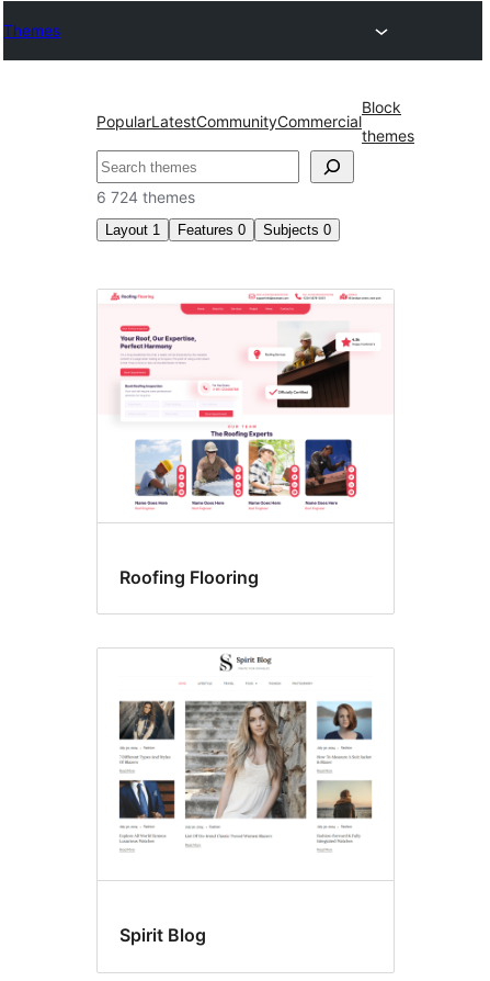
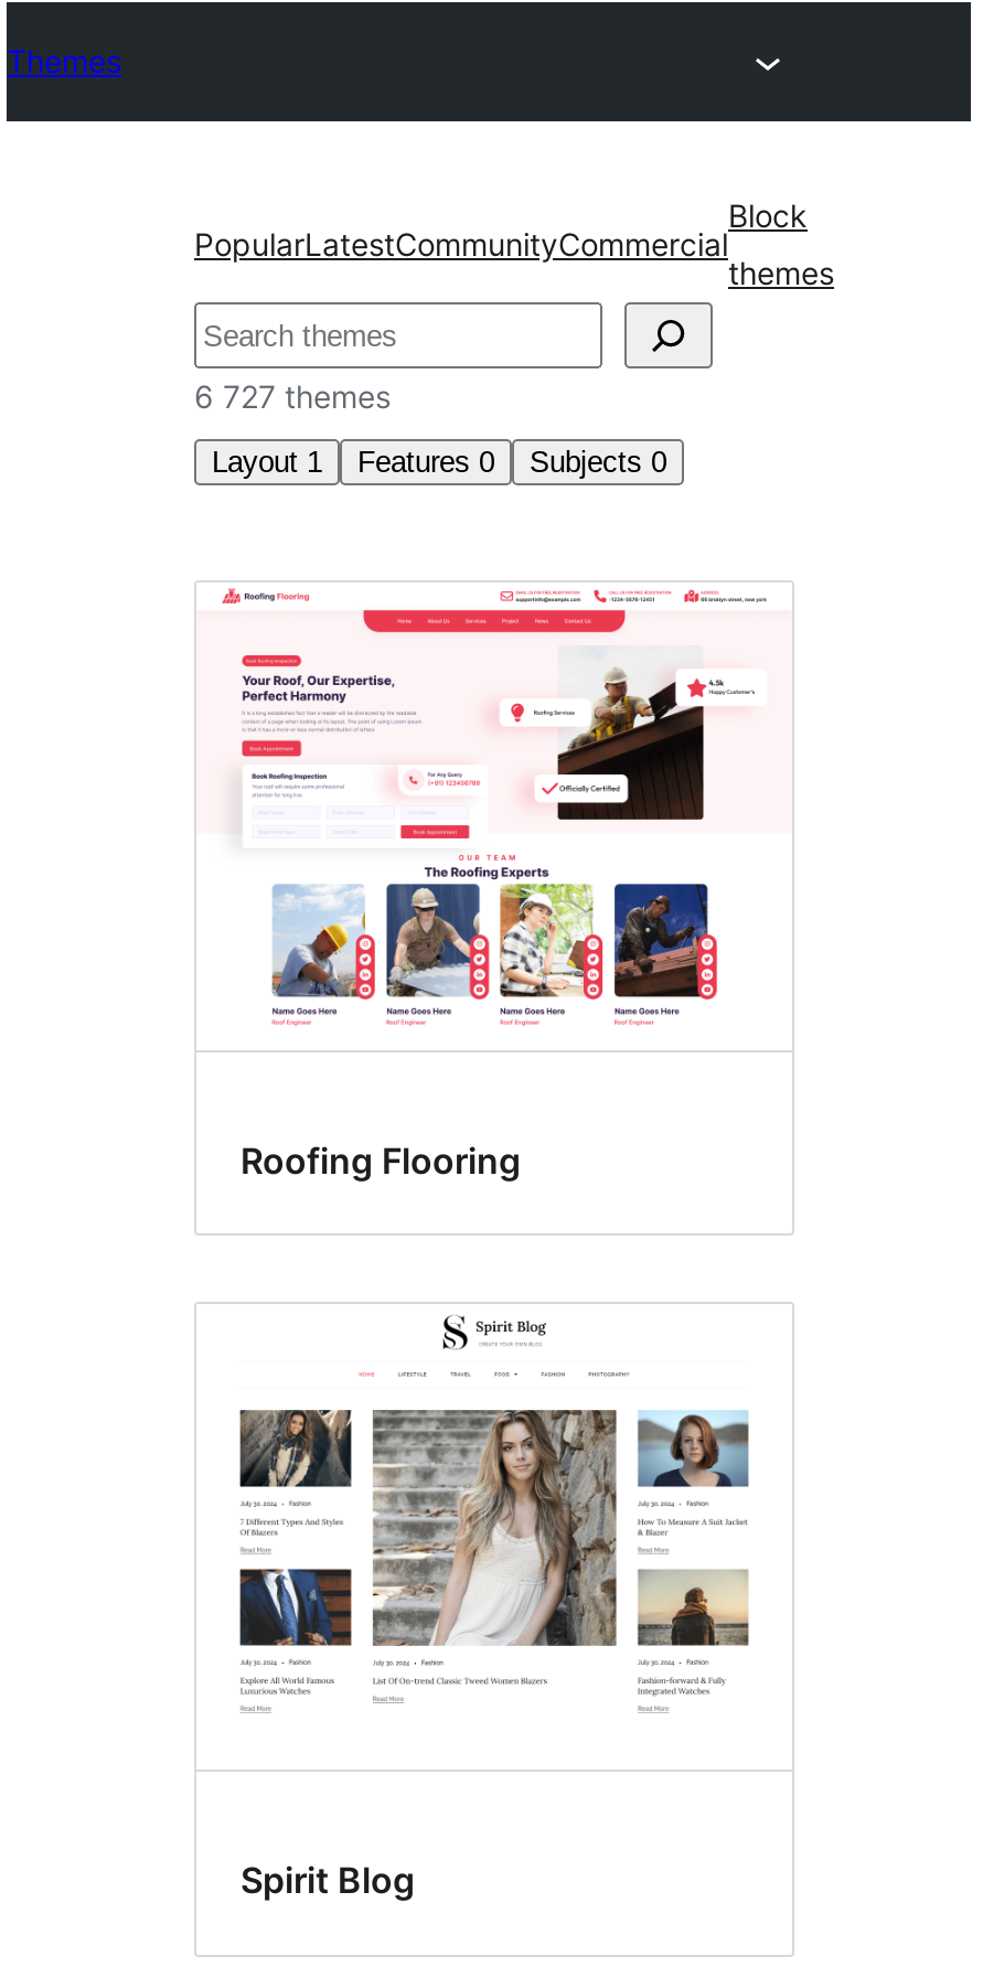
[96,188,195,206] 6 724 themes -> [194,377,391,415] 6 727 themes

